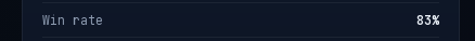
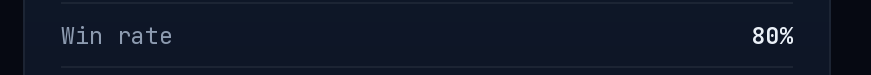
[416,12,439,28] 83% -> [751,20,793,50] 80%

